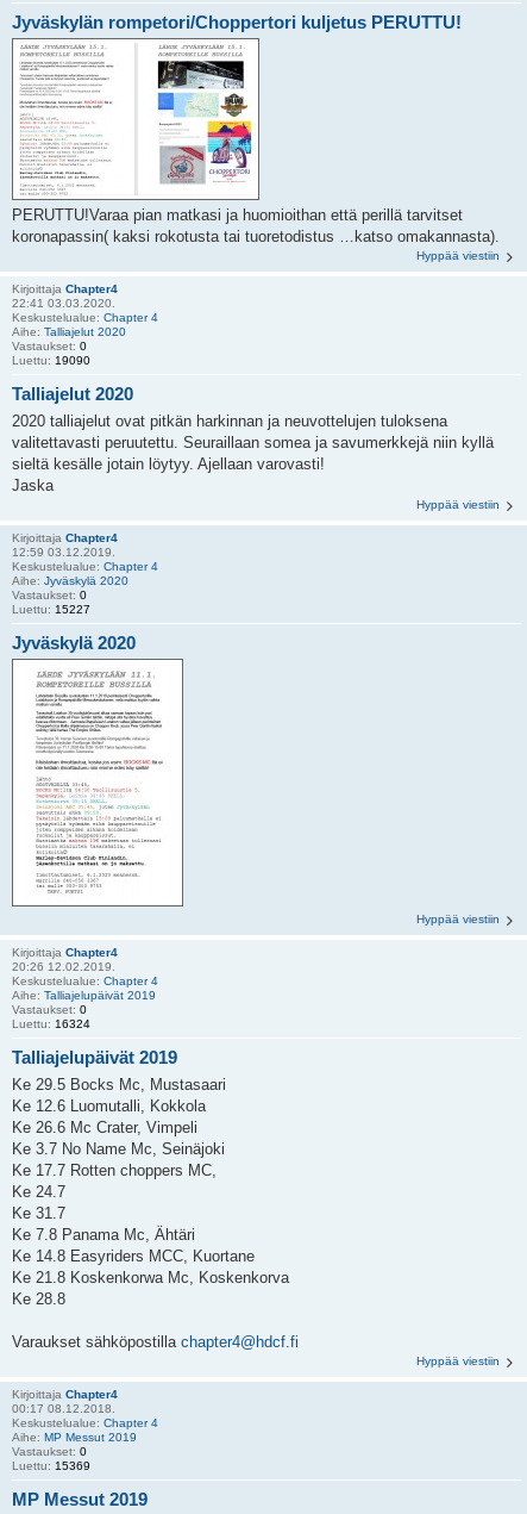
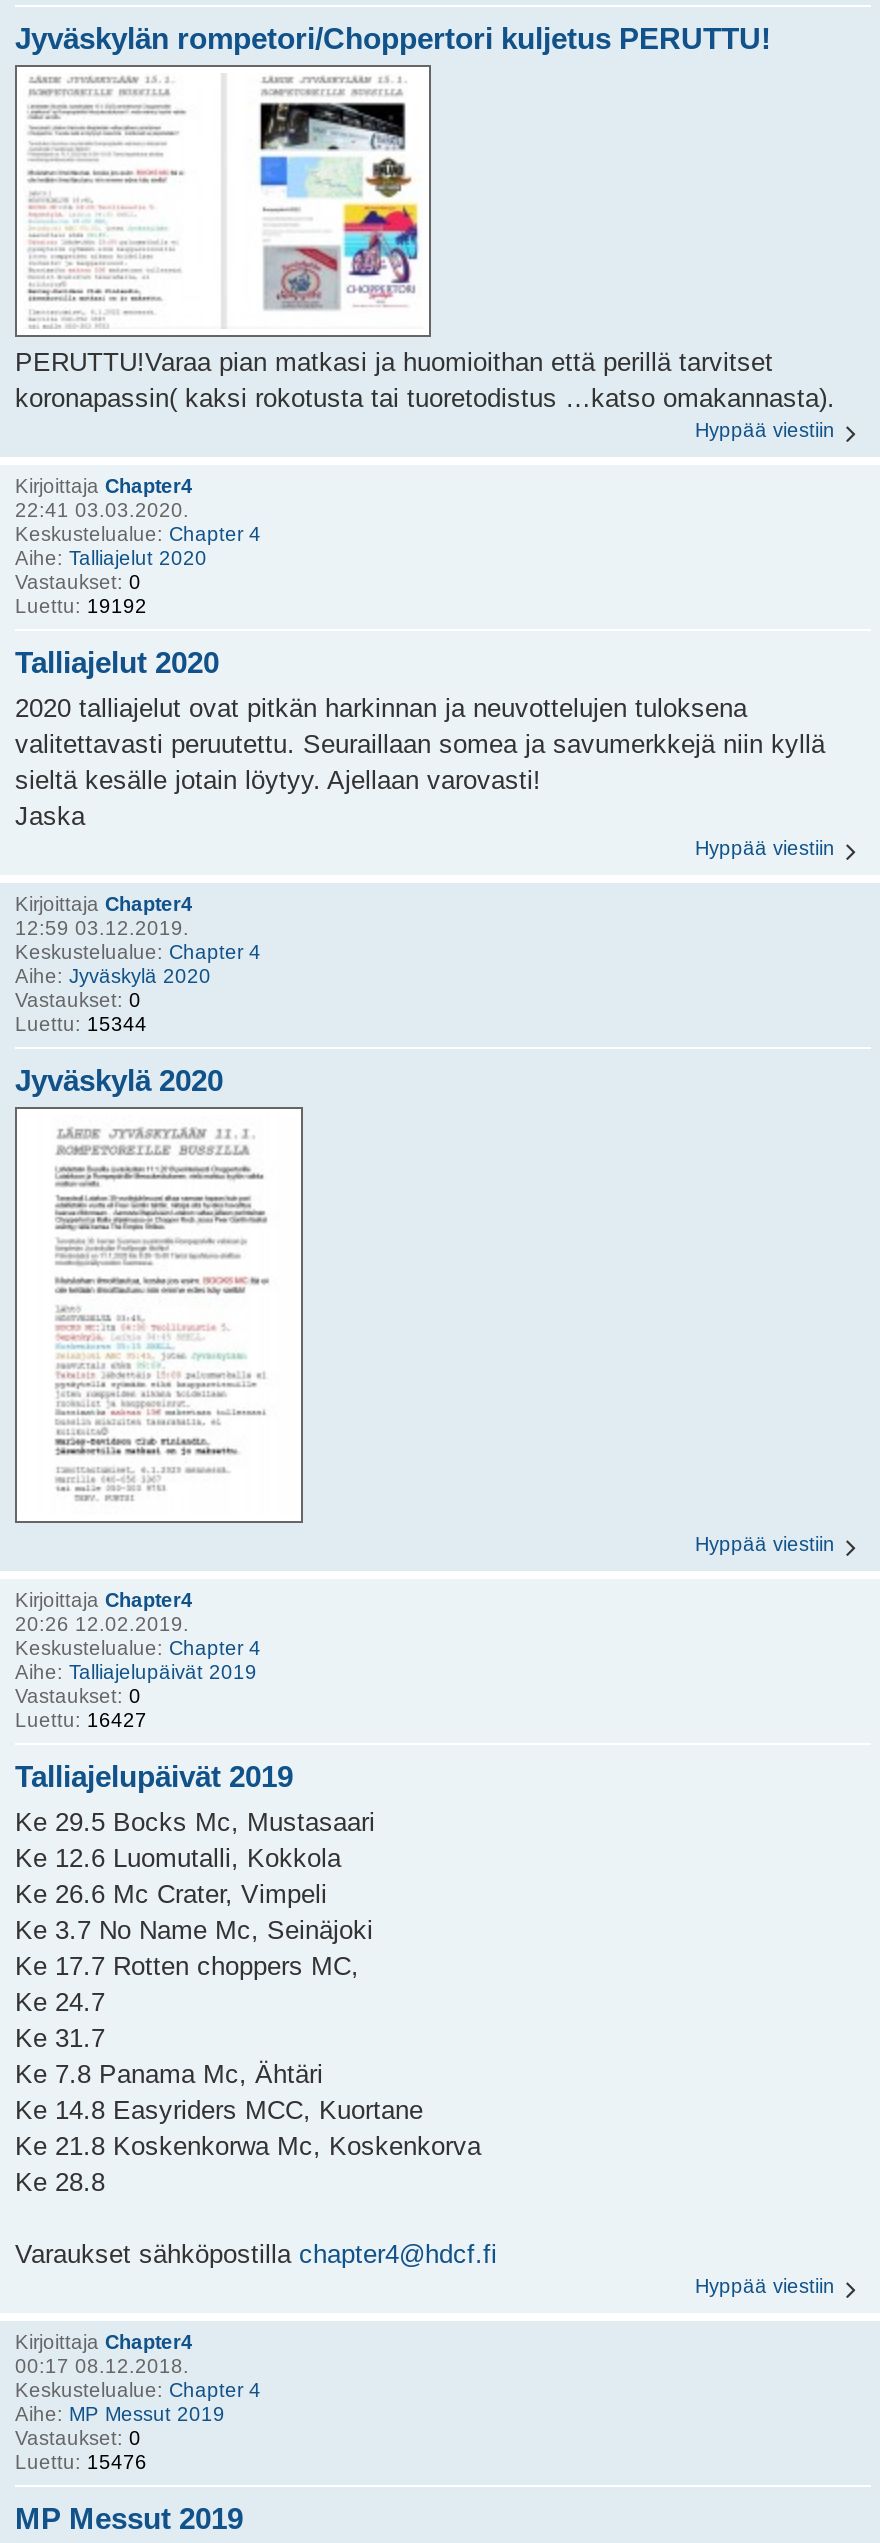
[12,354,90,367] Luettu: 19090 -> [15,595,147,617] Luettu: 19192
[12,602,90,615] Luettu: 15227 -> [15,1012,147,1034] Luettu: 15344
[12,1017,90,1030] Luettu: 16324 -> [15,1709,147,1731] Luettu: 16427
[12,1459,90,1472] Luettu: 15369 -> [15,2450,147,2472] Luettu: 15476

